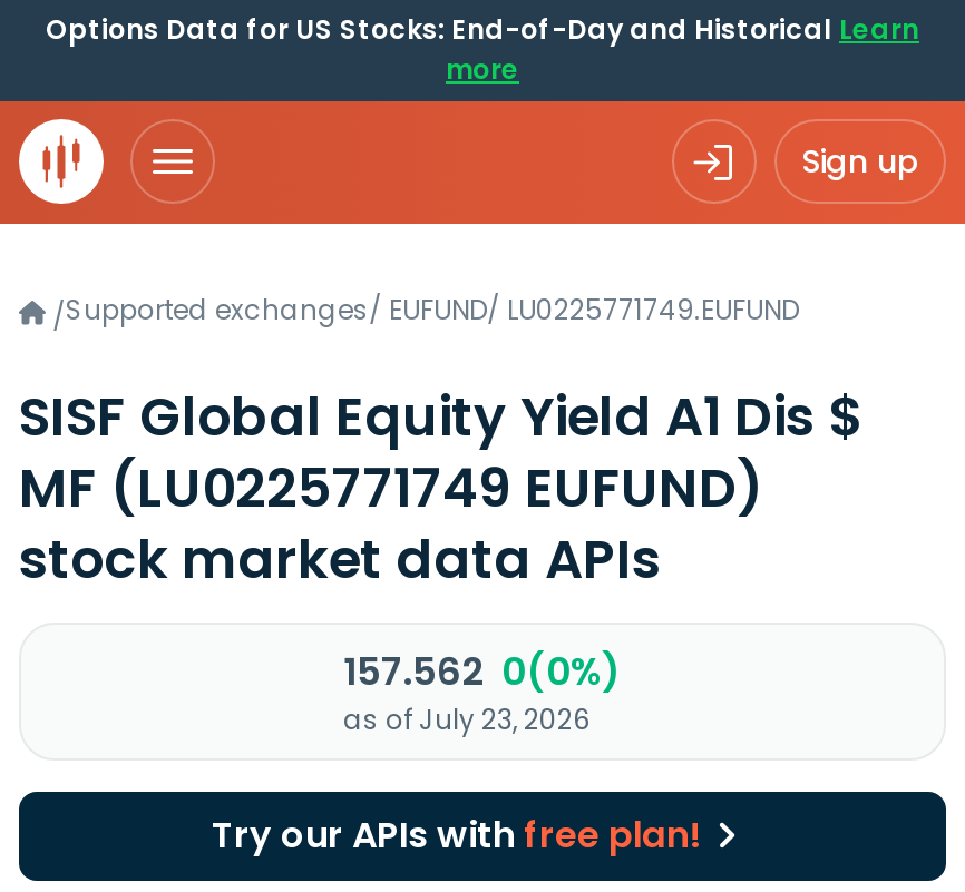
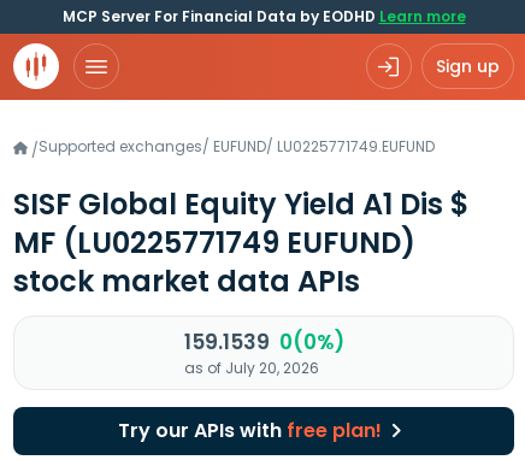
[46,10,919,88] Options Data for US Stocks: End-of-Day and Historical Learn | more -> [62,6,465,26] MCP Server For Financial Data by EODHD Learn more
[343,645,622,698] 157.562 0(0%) -> [184,328,344,356] 159.1539 0(0%)
[343,700,591,738] as of July 23, 2026 -> [184,358,318,378] as of July 20, 2026

